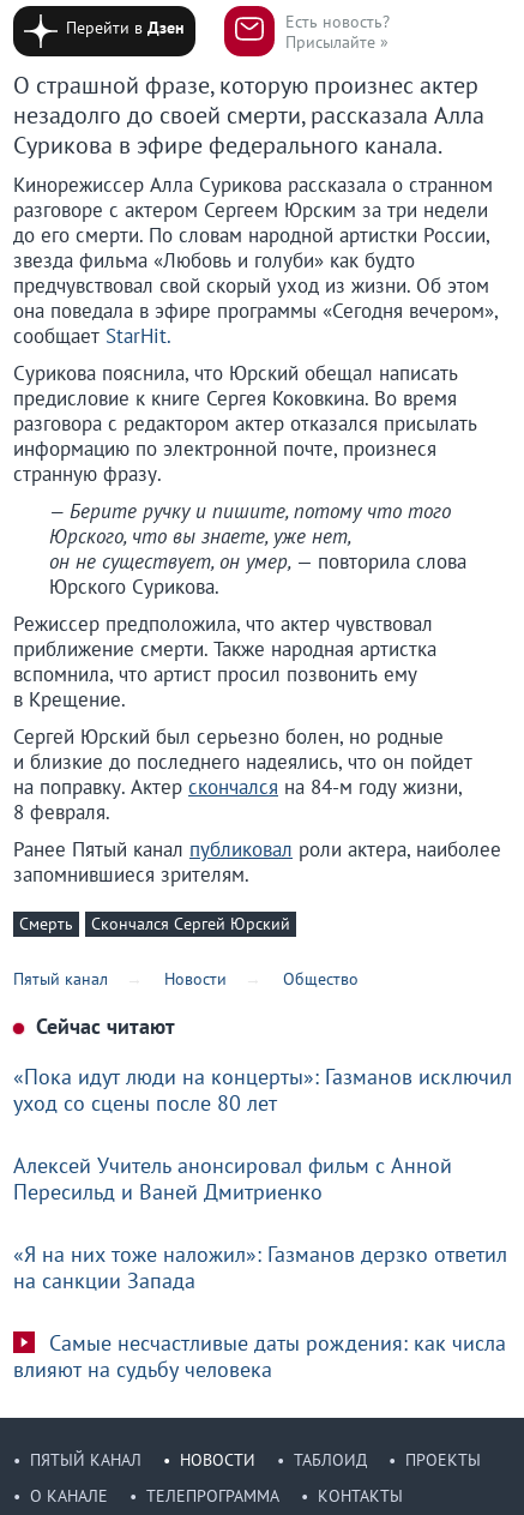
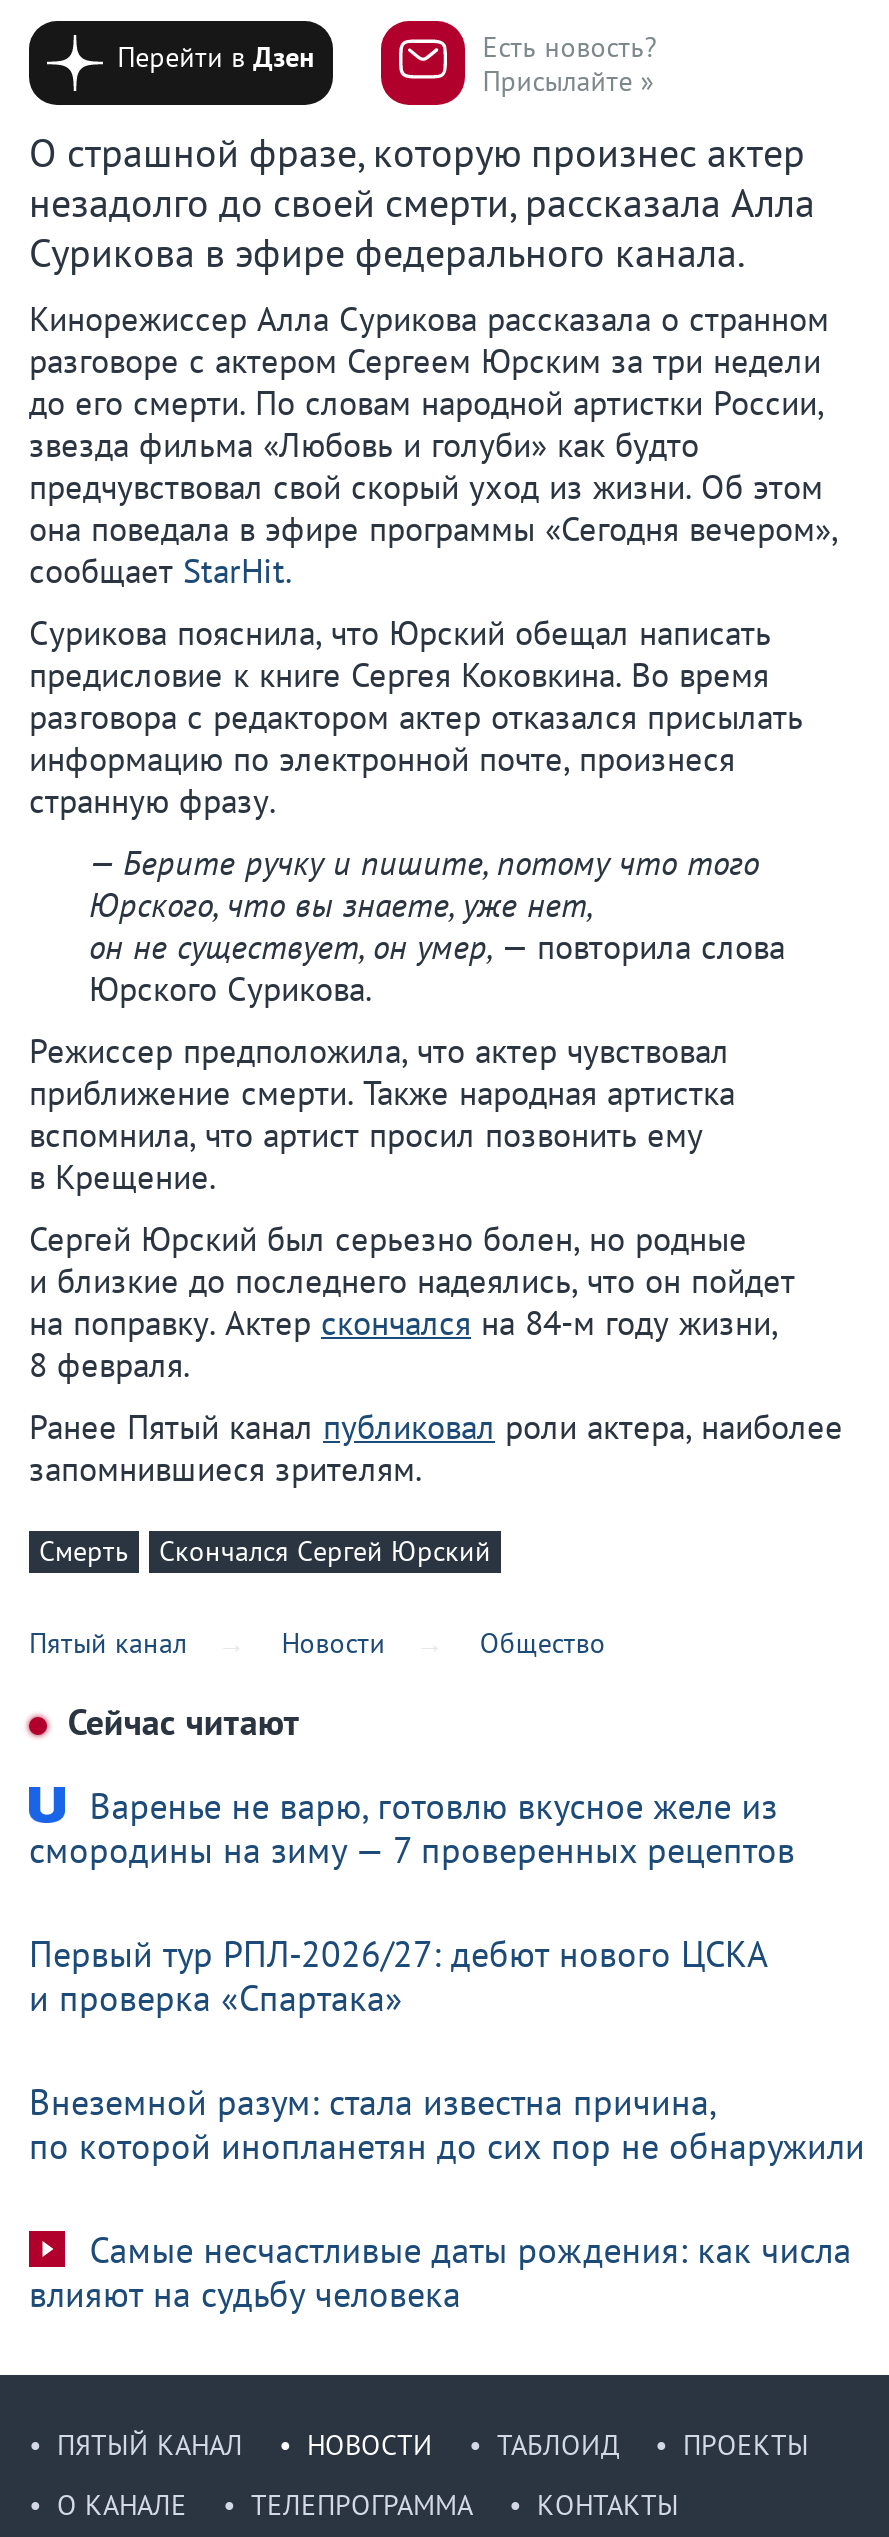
[13,1063,512,1117] «Пока идут люди на концерты»: Газманов исключил | уход со сцены после 80 лет -> [29,1784,795,1874] Варенье не варю, готовлю вкусное желе из | смородины на зиму — 7 проверенных рецептов
[13,1152,452,1206] Алексей Учитель анонсировал фильм с Анной | Пересильд и Ваней Дмитриенко -> [29,1932,769,2022] Первый тур РПЛ-2026/27: дебют нового ЦСКА | и проверка «Спартака»
[13,1241,507,1295] «Я на них тоже наложил»: Газманов дерзко ответил | на санкции Запада -> [29,2080,865,2170] Внеземной разум: стала известна причина, | по которой инопланетян до сих пор не обнаружили

